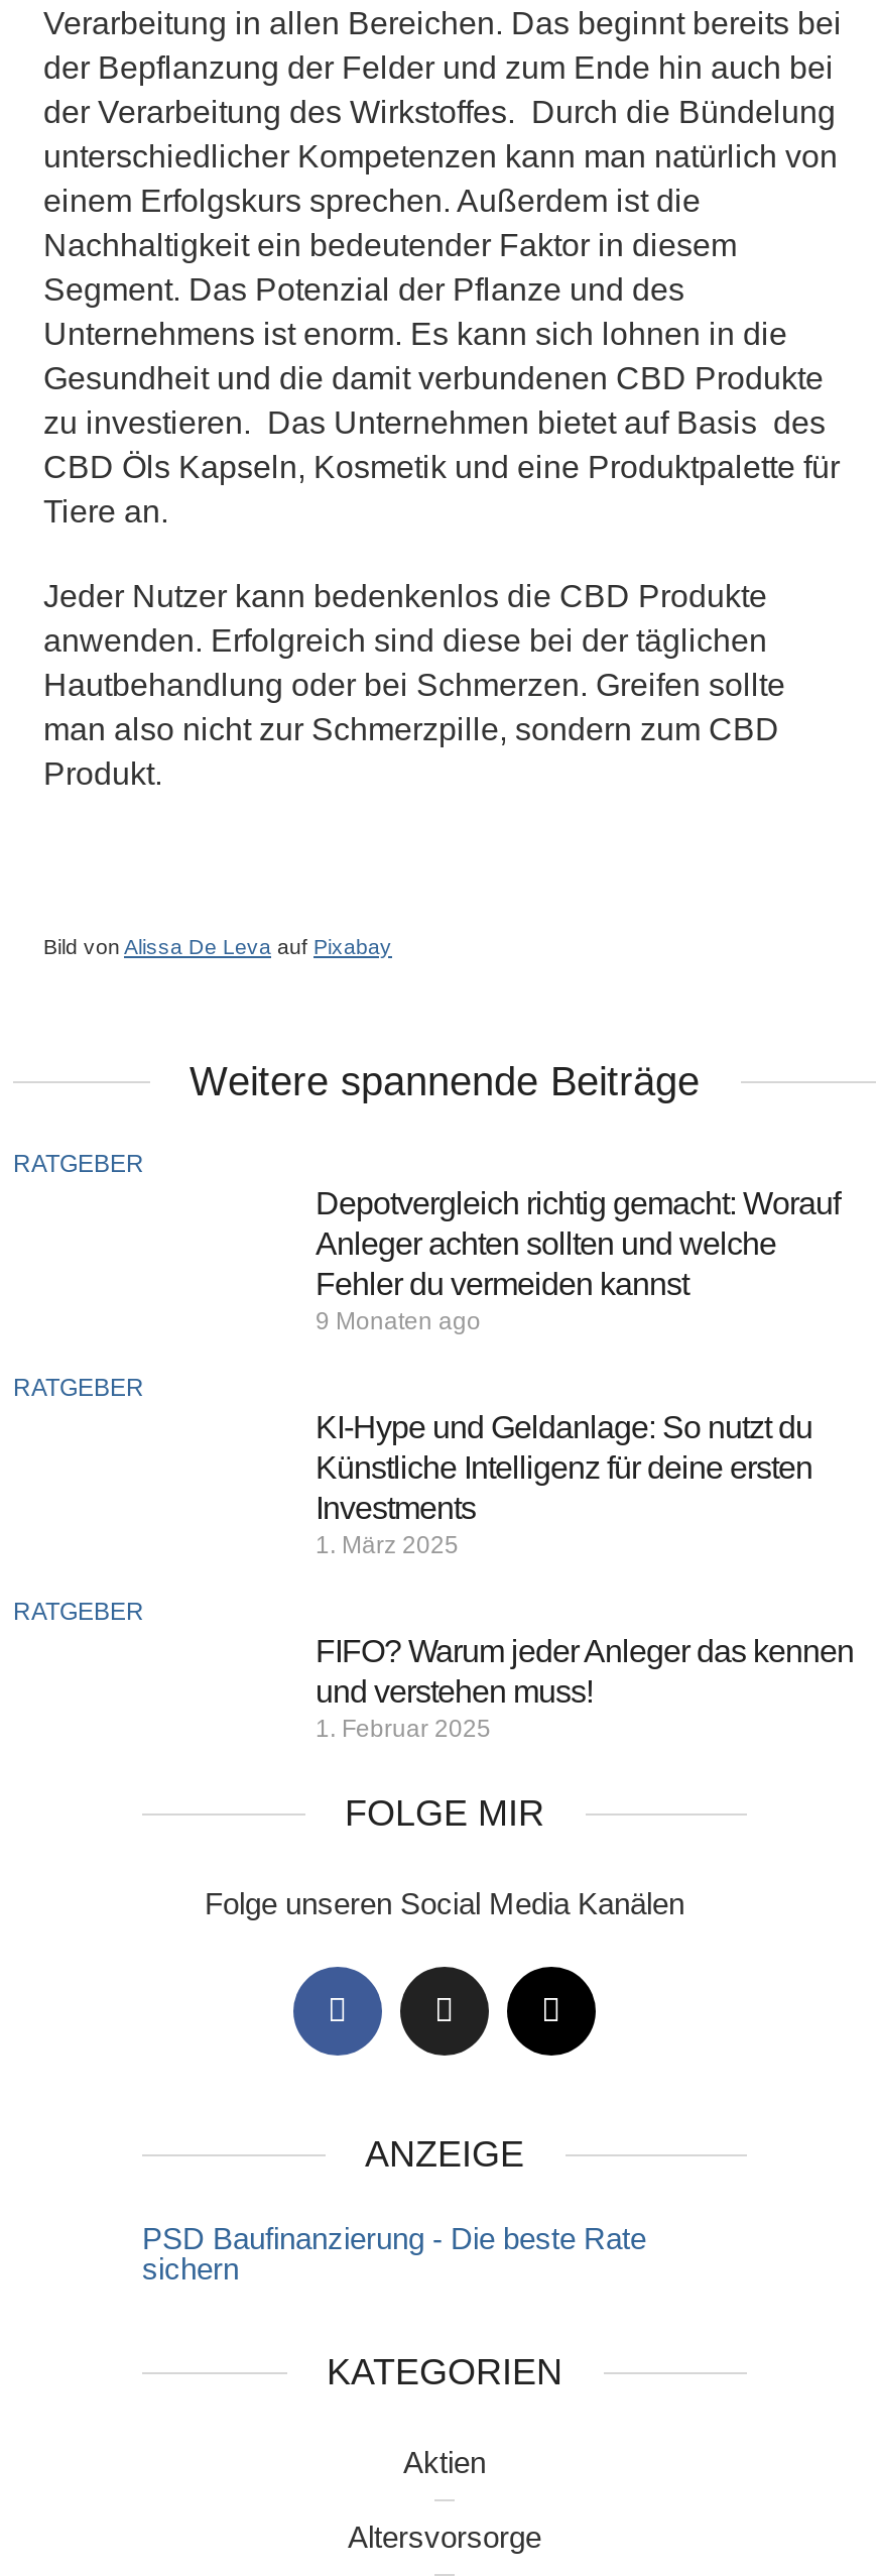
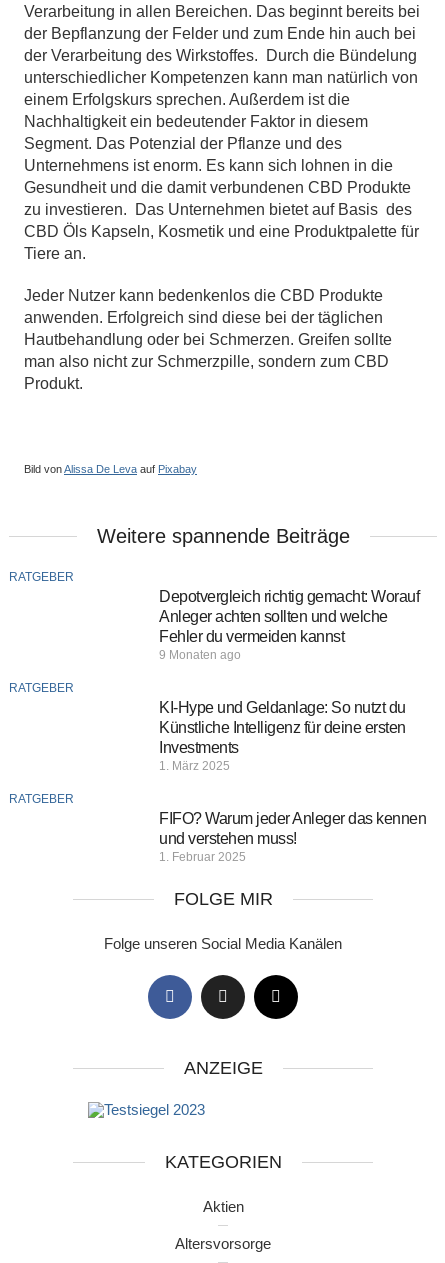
[142,2221,646,2286] PSD Baufinanzierung - Die beste Rate | sichern -> none

